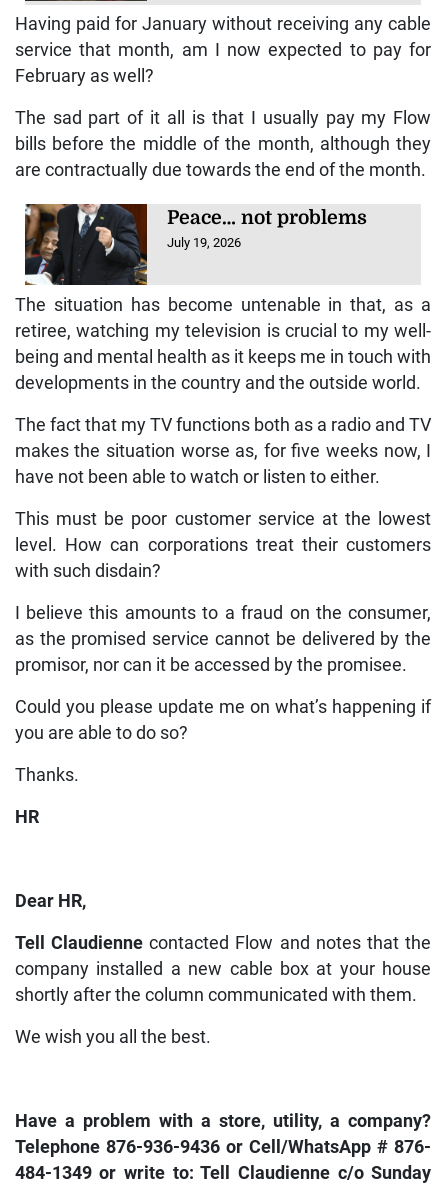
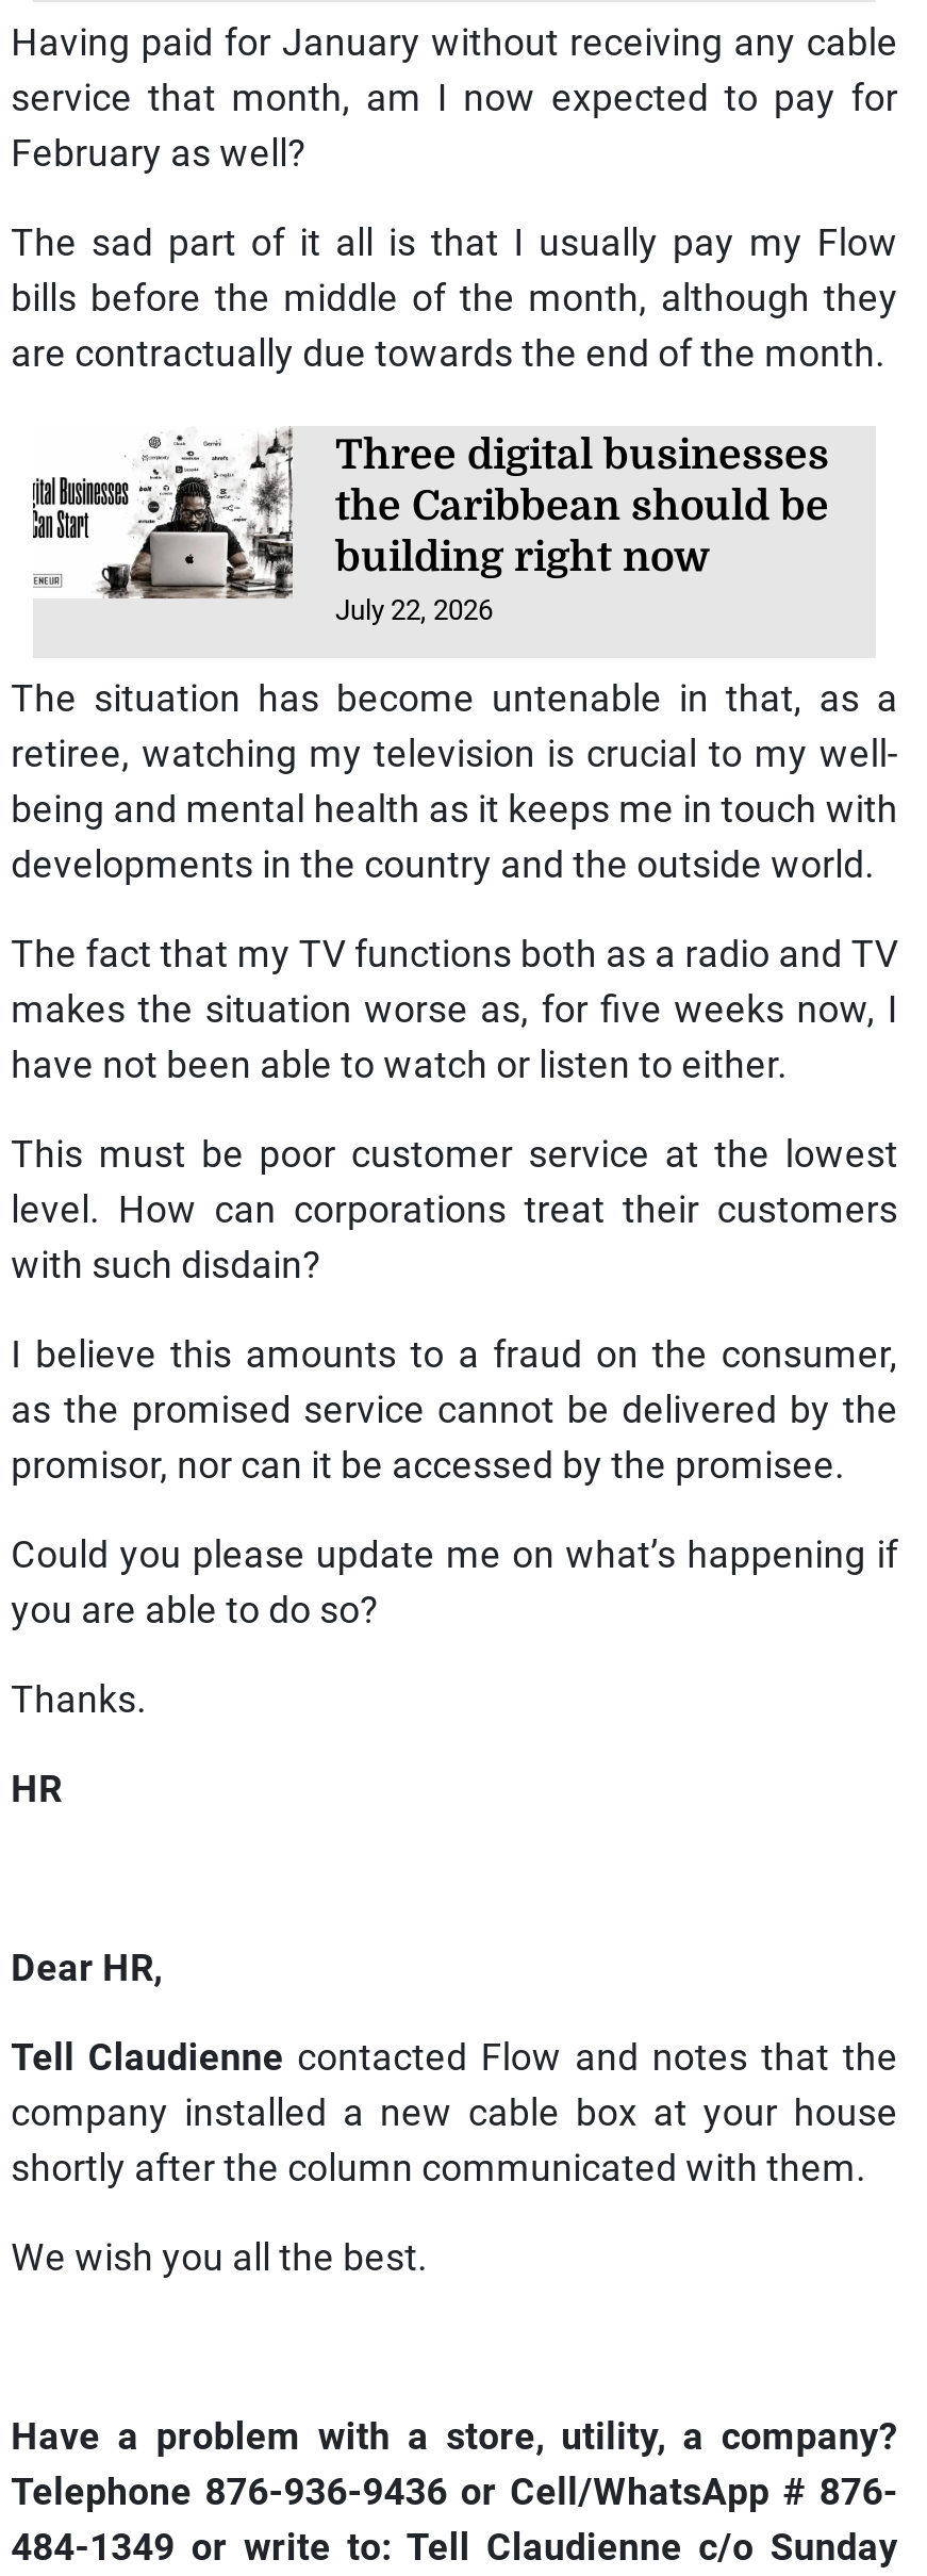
[24,203,367,286] [image] | Peace… not problems | July 19, 2026 -> [31,426,829,626] [image] | Three digital businesses | the Caribbean should be | building right now | July 22, 2026

